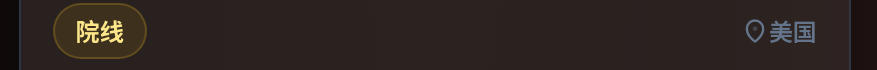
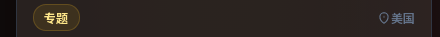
[76,13,124,47] 院线 -> [44,9,68,26] 专题

